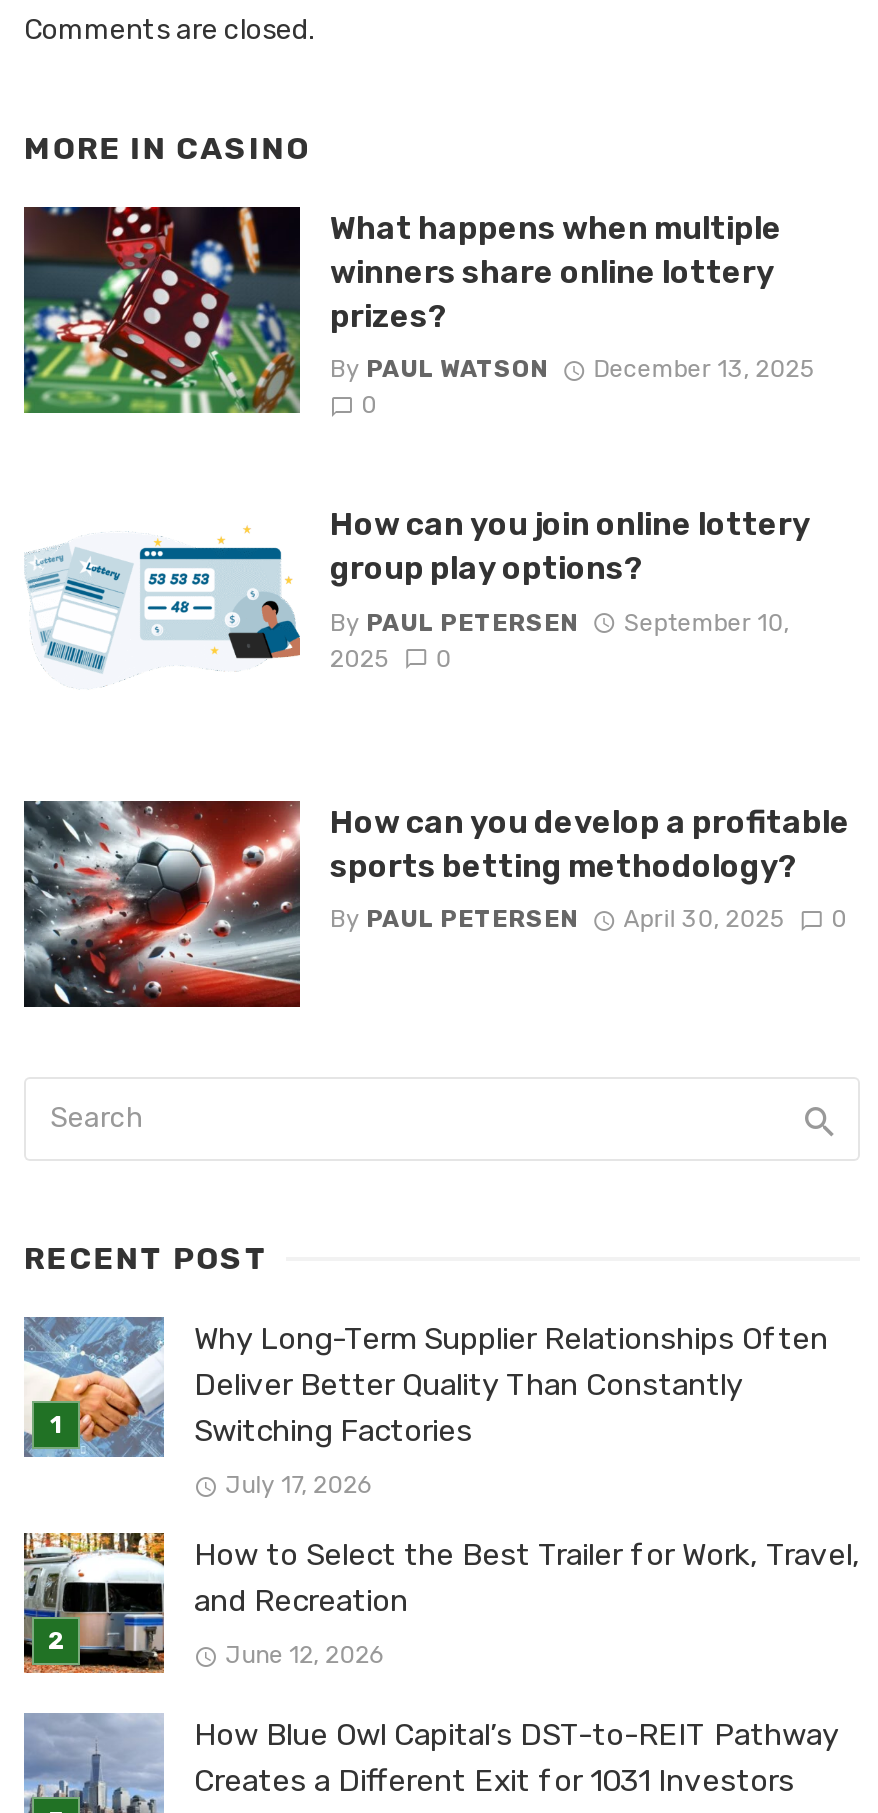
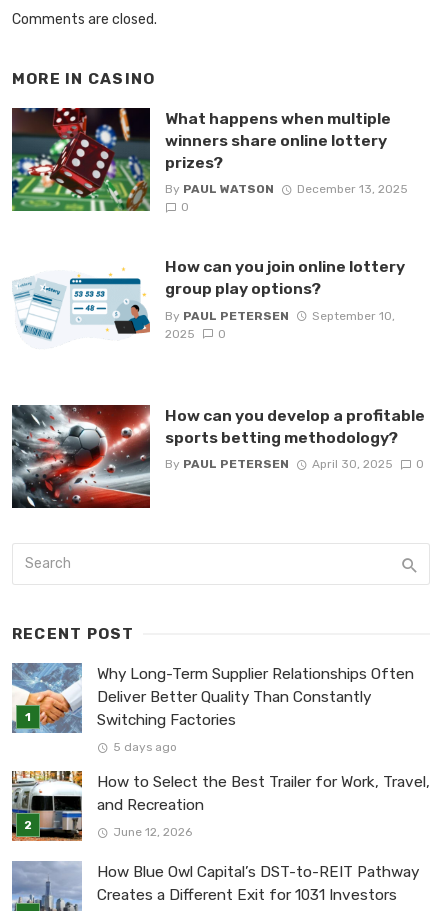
[225,1472,371,1500] July 17, 2026 -> [113,740,177,754] 5 days ago

